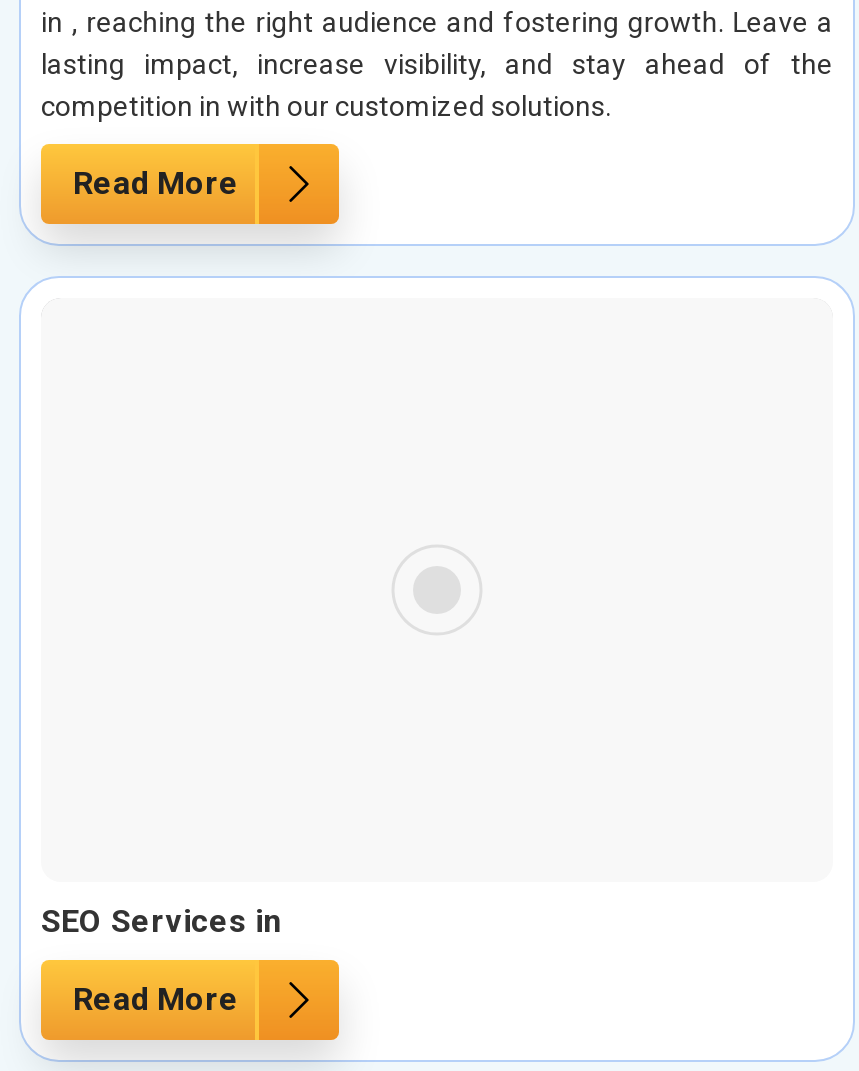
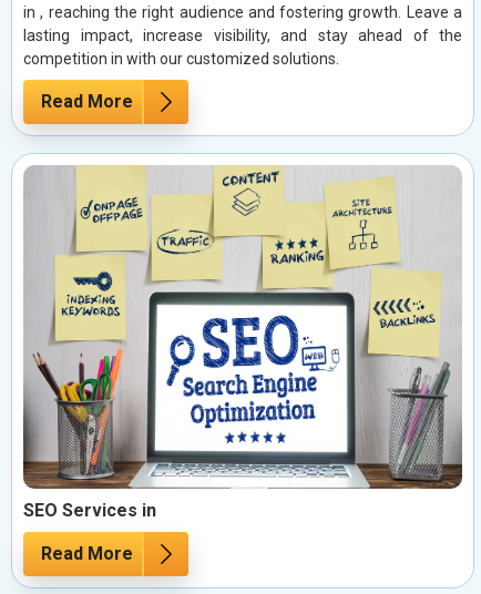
none -> [22,164,463,490] [image]

